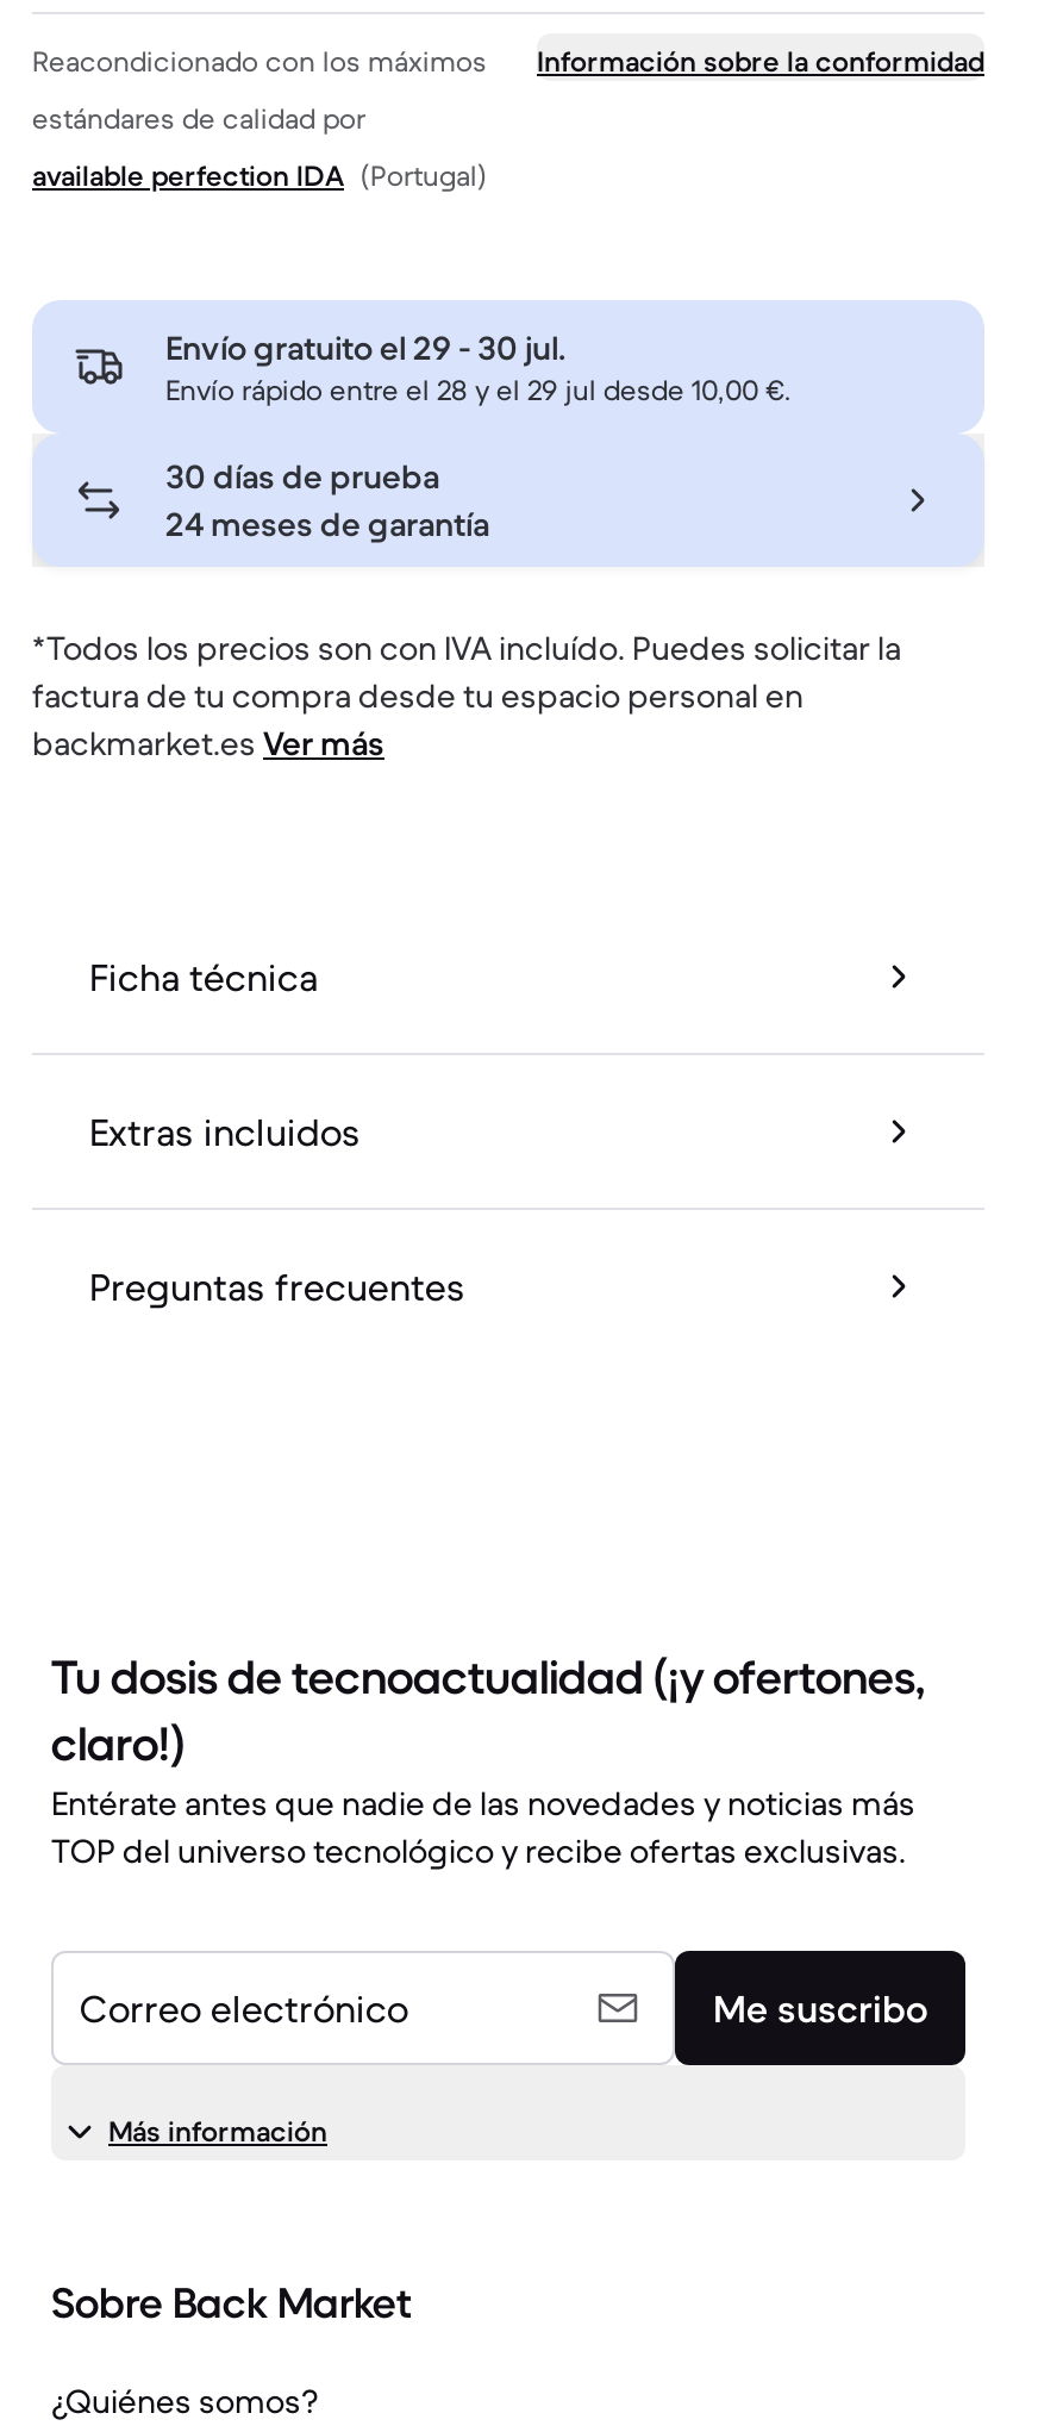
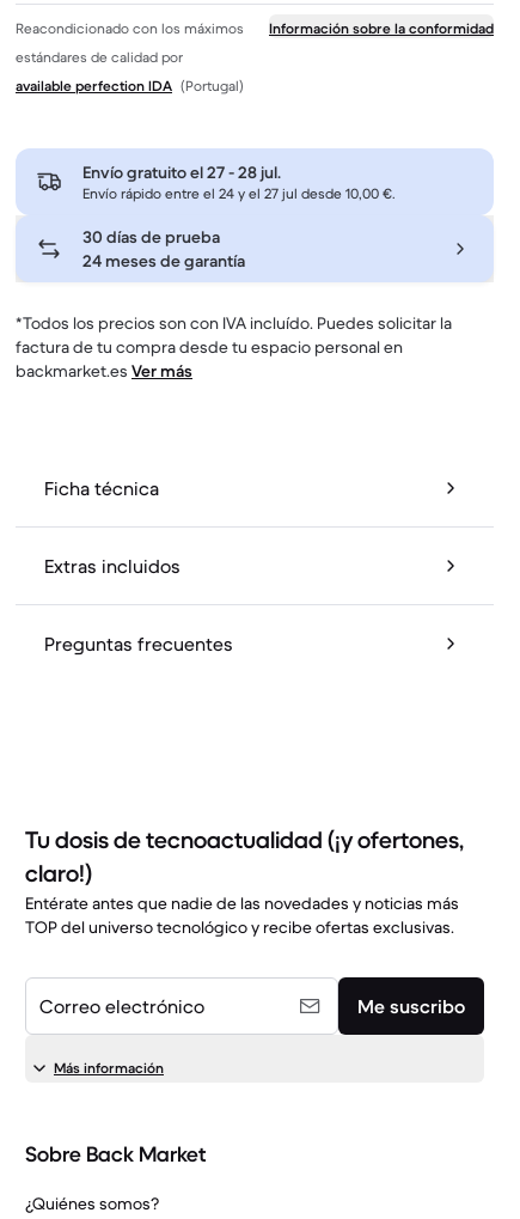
[165,327,565,370] Envío gratuito el 29 - 30 jul. -> [82,162,281,184] Envío gratuito el 27 - 28 jul.
[165,373,792,408] Envío rápido entre el 28 y el 29 jul desde 10,00 €. -> [82,185,396,203] Envío rápido entre el 24 y el 27 jul desde 10,00 €.

